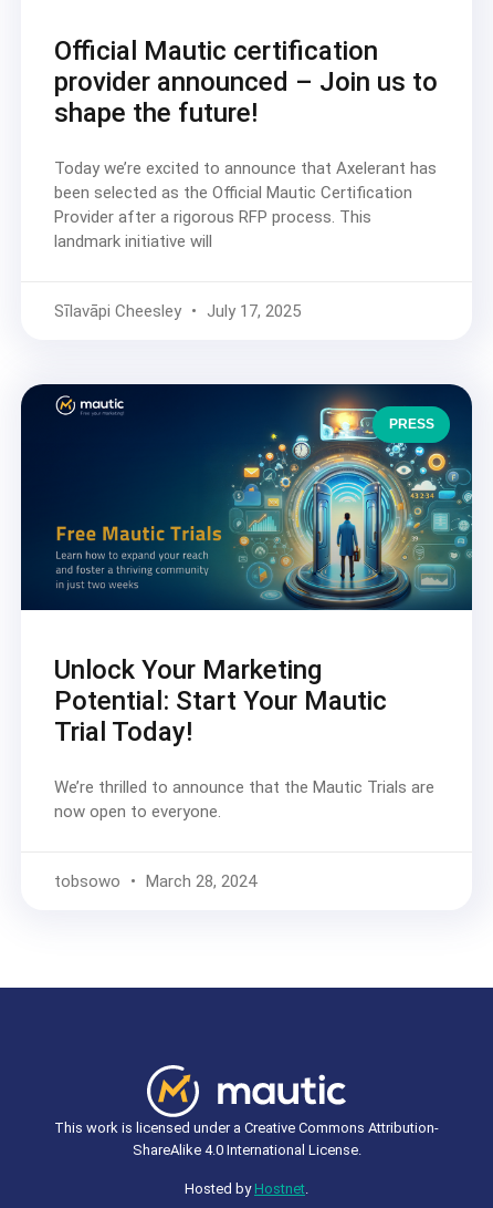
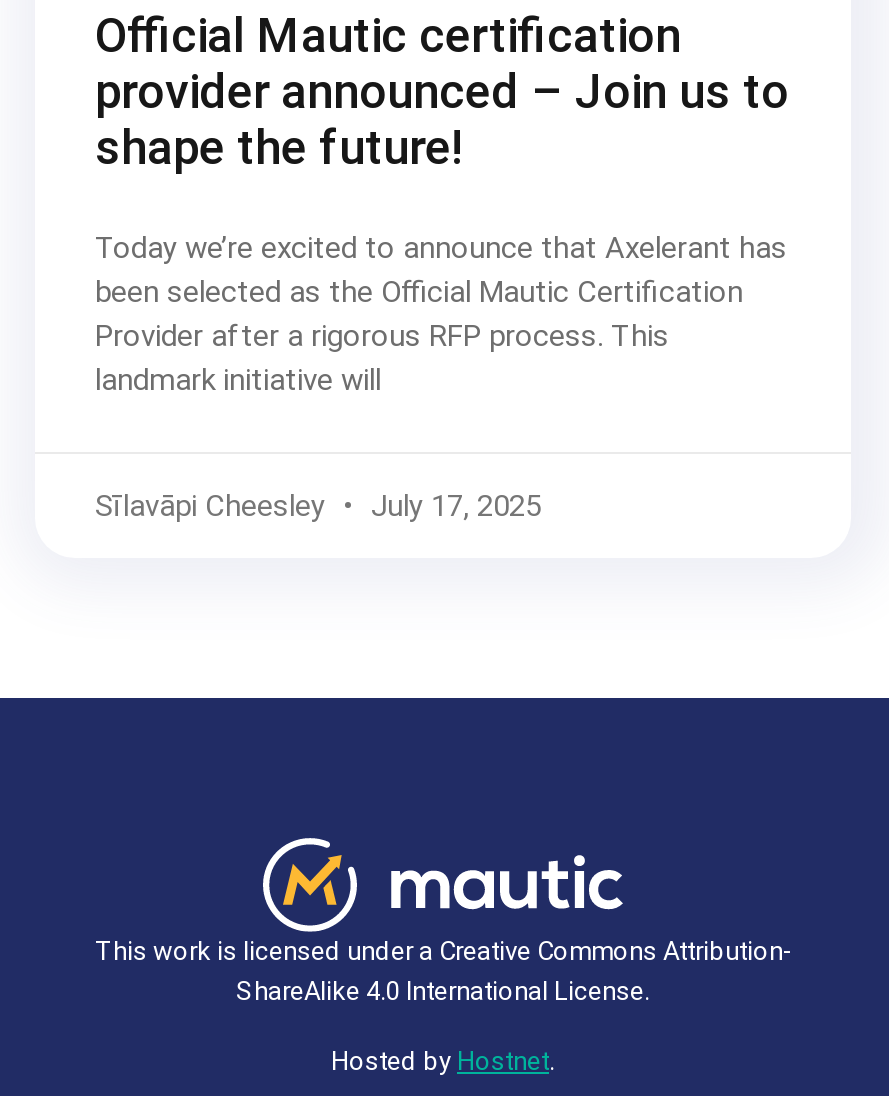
[20,383,473,611] [image] | PRESS -> none
[54,655,434,892] Unlock Your Marketing | Potential: Start Your Mautic | Trial Today! | We’re thrilled to announce that the Mautic Trials are | now open to everyone. | tobsowo | March 28, 2024 -> none

